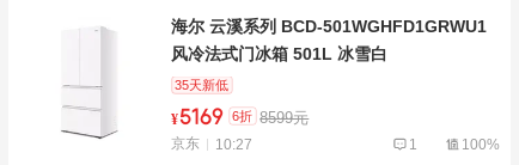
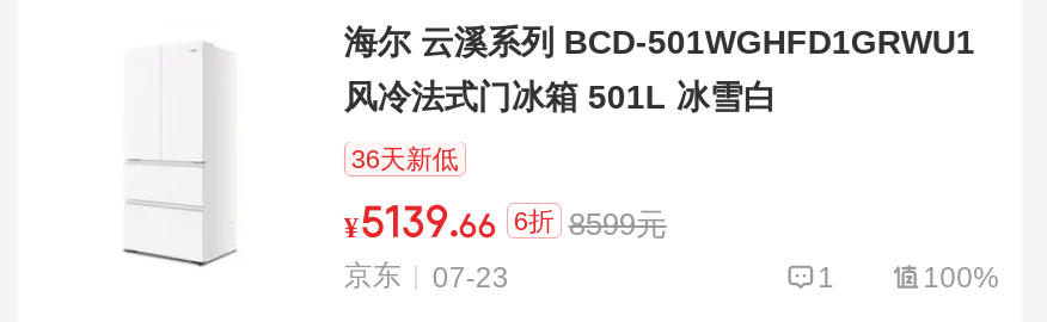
[175,77,229,91] 35天新低 -> [351,143,458,172] 36天新低
[171,106,309,128] ¥5169 6折 8599元 -> [344,202,666,244] ¥5139.66 6折 8599元
[171,135,253,152] 京东 10:27 -> [344,259,509,293] 京东 07-23

